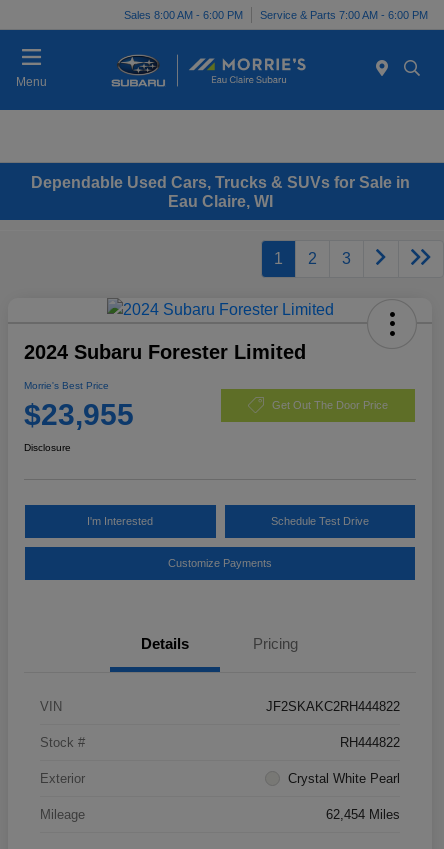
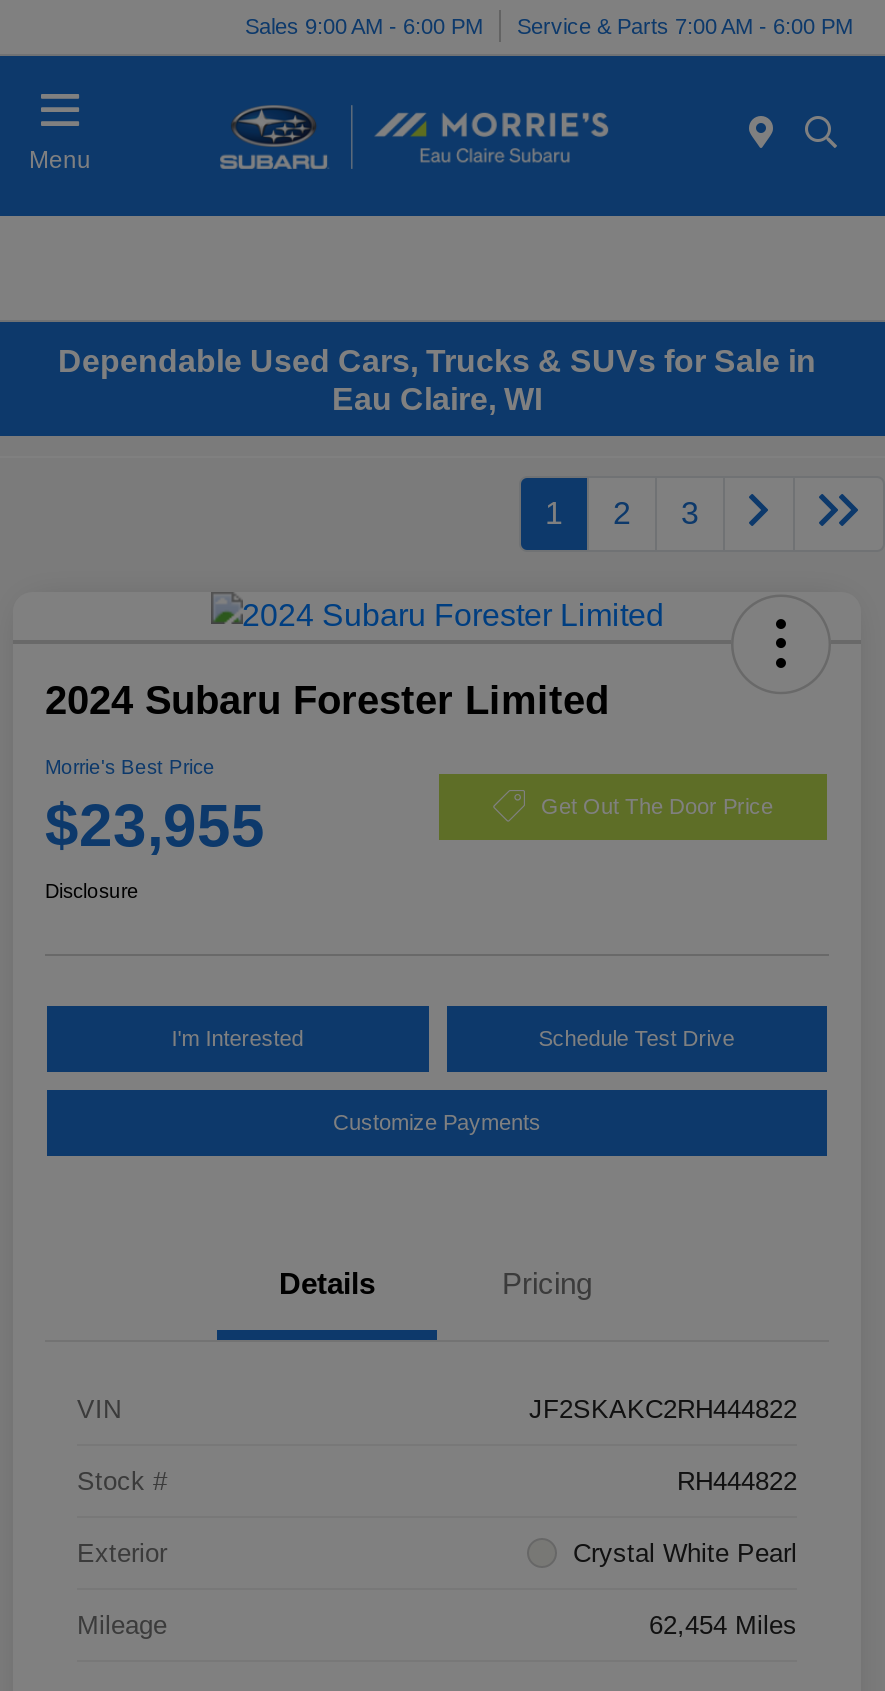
[124,8,428,20] Sales 8:00 AM - 6:00 PM Service & Parts 7:00 AM - 6:00 PM -> [245,13,853,37] Sales 9:00 AM - 6:00 PM Service & Parts 7:00 AM - 6:00 PM

